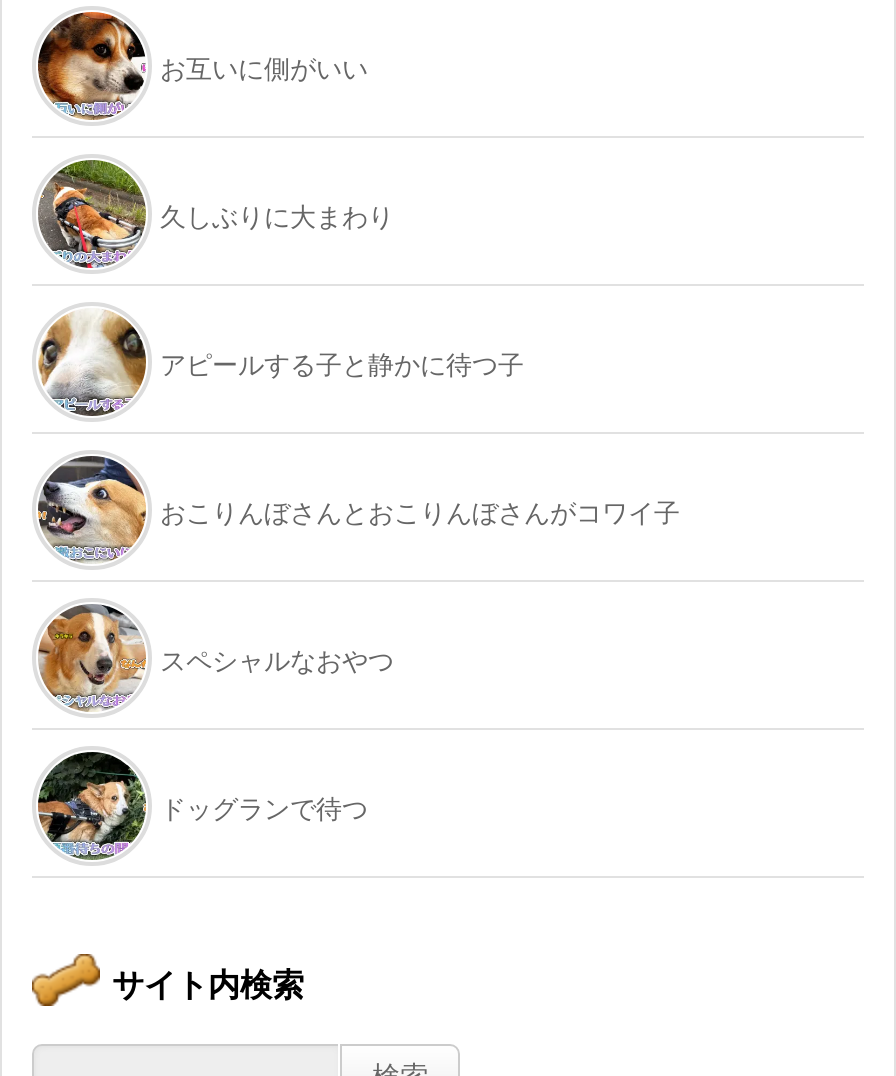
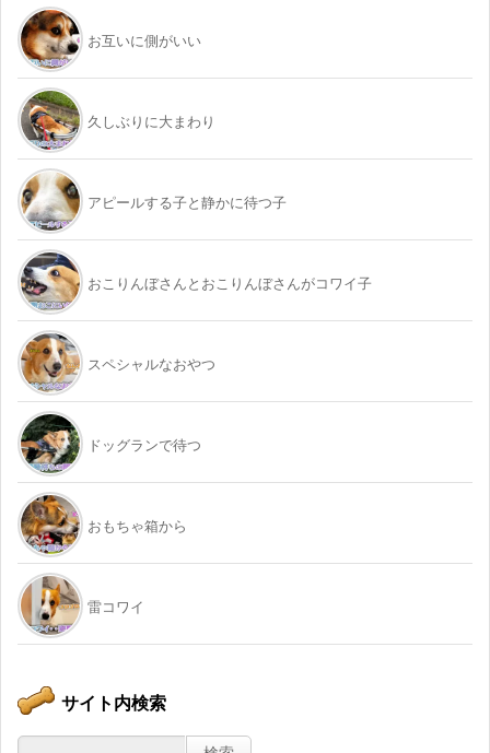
none -> [21,494,187,554] [image] | おもちゃ箱から
none -> [21,576,144,635] [image] | 雷コワイ

